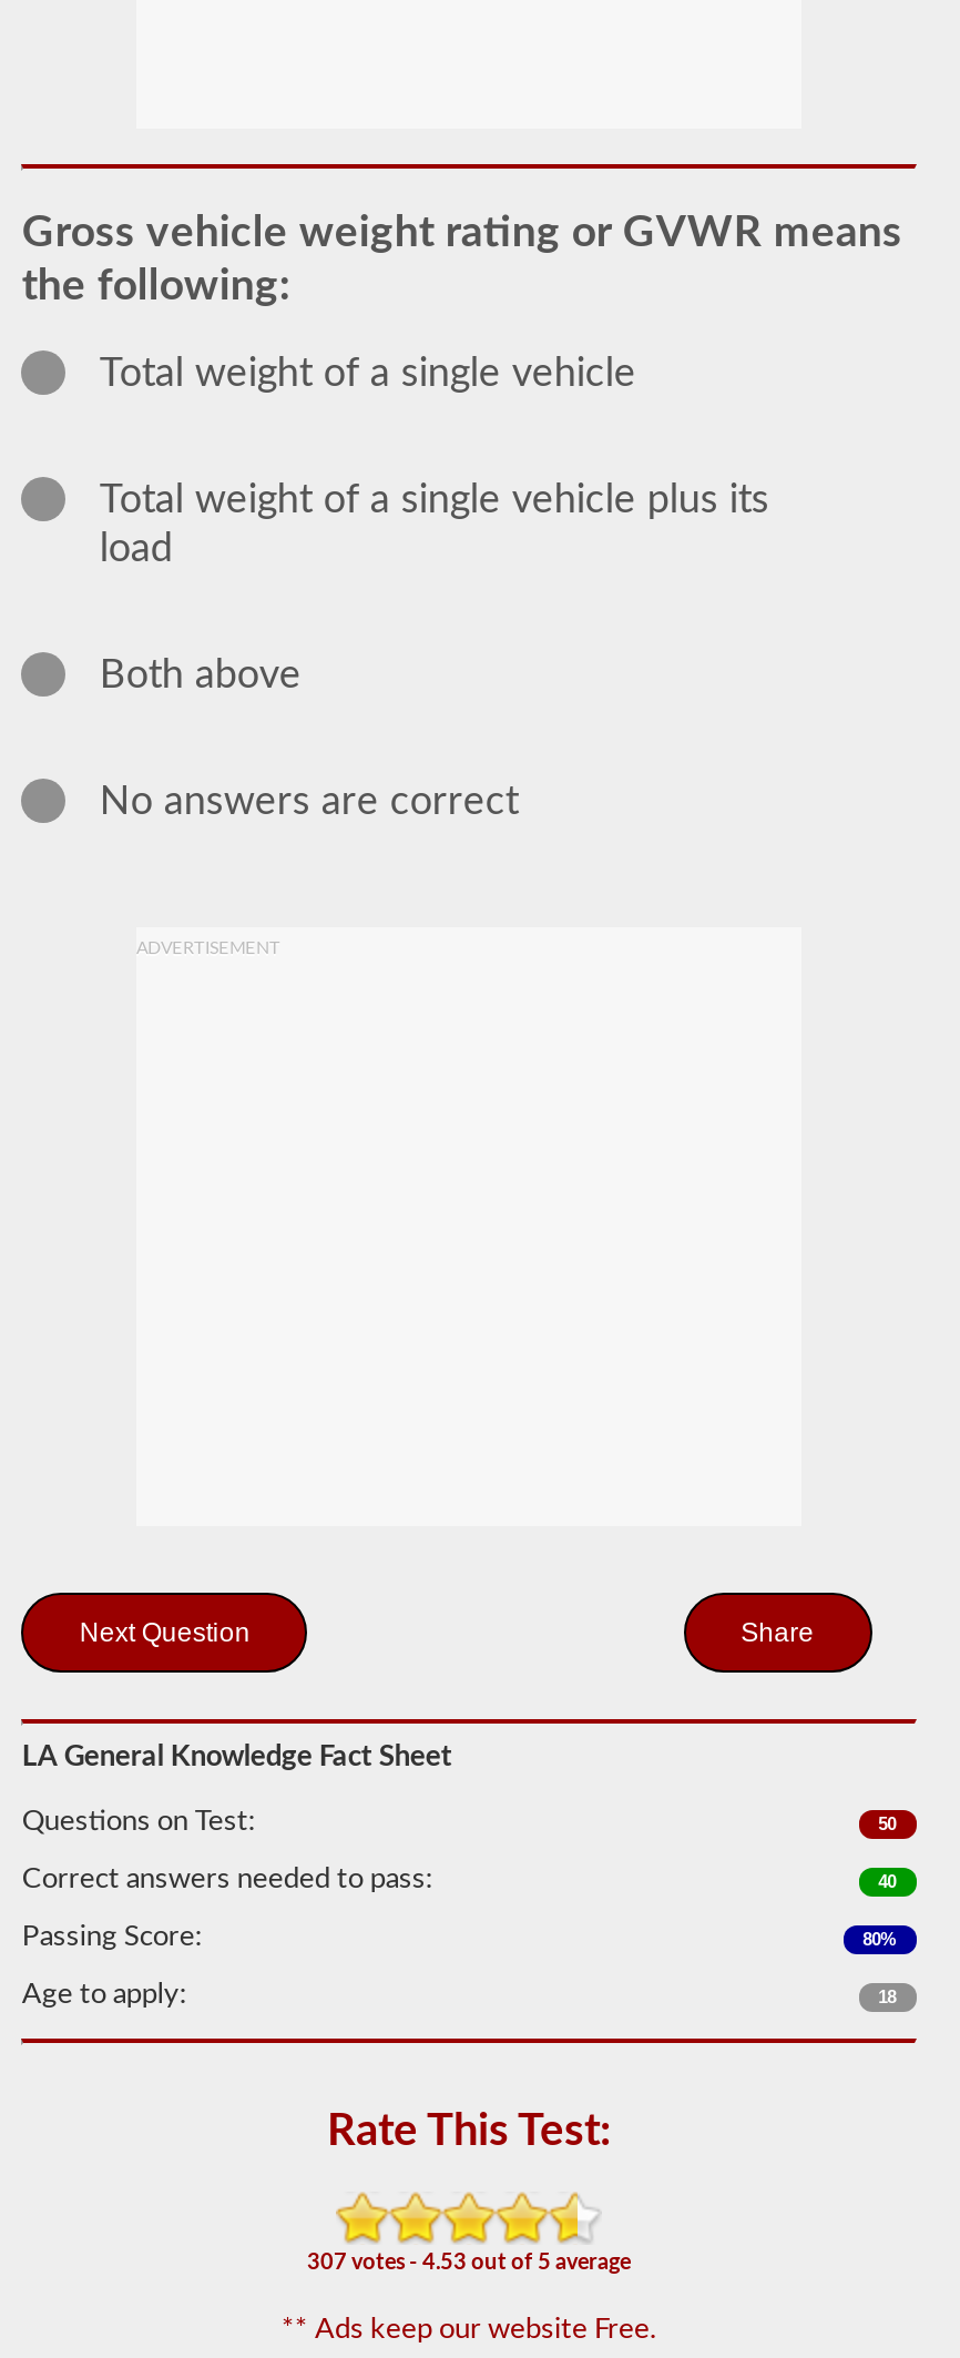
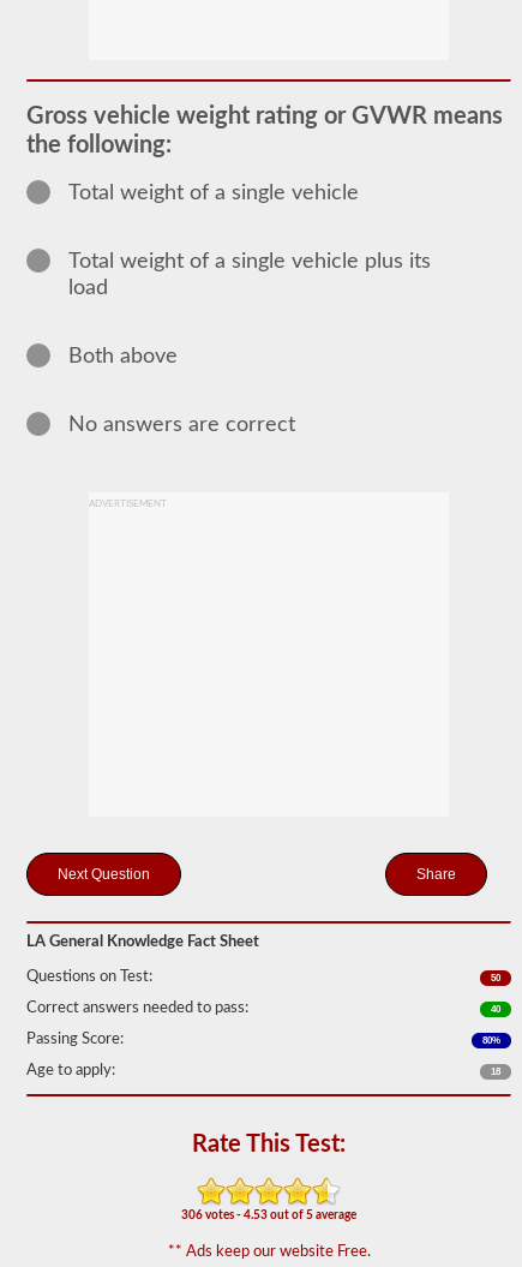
[307,2251,631,2273] 307 votes - 4.53 out of 5 average -> [181,1209,356,1221] 306 votes - 4.53 out of 5 average

